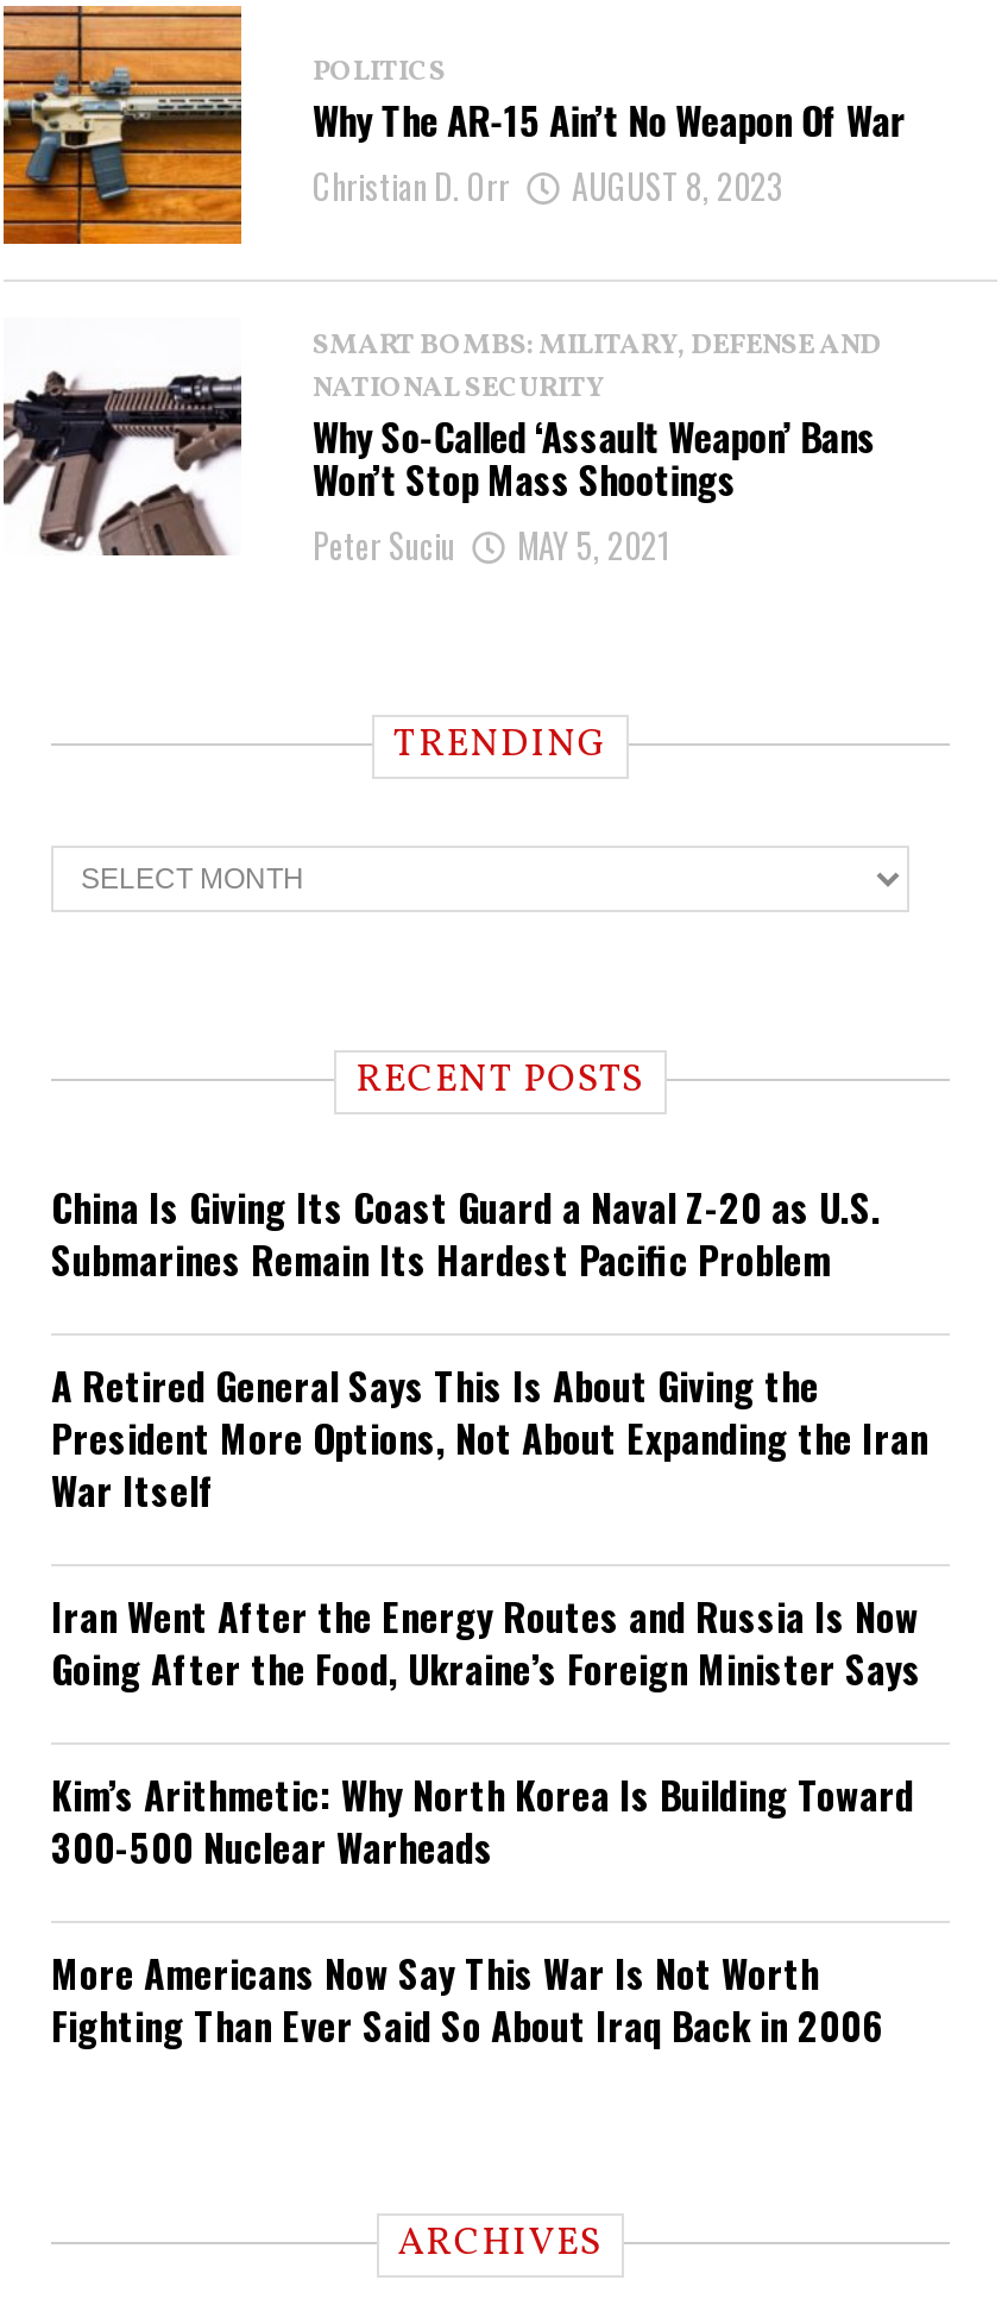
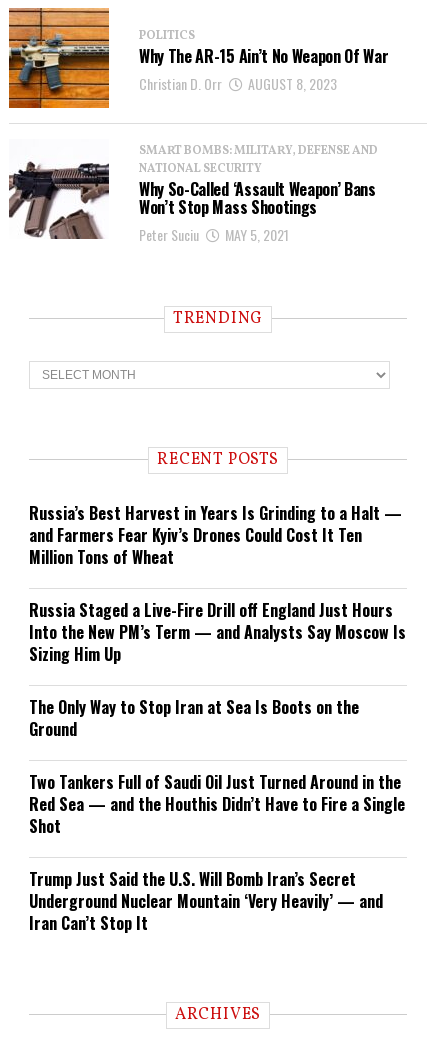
[51,1179,881,1288] China Is Giving Its Coast Guard a Naval Z-20 as U.S. | Submarines Remain Its Hardest Pacific Problem -> [29,501,402,569] Russia’s Best Harvest in Years Is Grinding to a Halt — | and Farmers Fear Kyiv’s Drones Could Cost It Ten | Million Tons of Wheat
[51,1357,928,1519] A Retired General Says This Is About Giving the | President More Options, Not About Expanding the Iran | War Itself -> [29,598,406,666] Russia Staged a Live-Fire Drill off England Just Hours | Into the New PM’s Term — and Analysts Say Moscow Is | Sizing Him Up
[51,1588,921,1697] Iran Went After the Energy Routes and Russia Is Now | Going After the Food, Ukraine’s Foreign Minister Says -> [29,695,359,741] The Only Way to Stop Iran at Sea Is Boots on the | Ground
[51,1766,914,1876] Kim’s Arithmetic: Why North Korea Is Building Toward | 300-500 Nuclear Warheads -> [29,770,405,838] Two Tankers Full of Saudi Oil Just Turned Around in the | Red Sea — and the Houthis Didn’t Have to Fire a Single | Shot
[51,1945,883,2054] More Americans Now Say This War Is Not Worth | Fighting Than Ever Said So About Iraq Back in 2006 -> [29,867,383,935] Trump Just Said the U.S. Will Bomb Iran’s Secret | Underground Nuclear Mountain ‘Very Heavily’ — and | Iran Can’t Stop It

